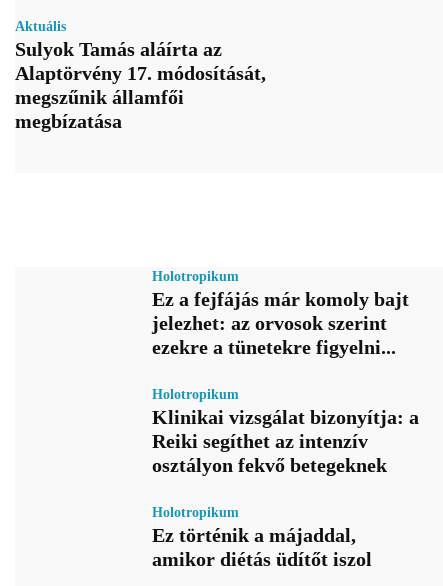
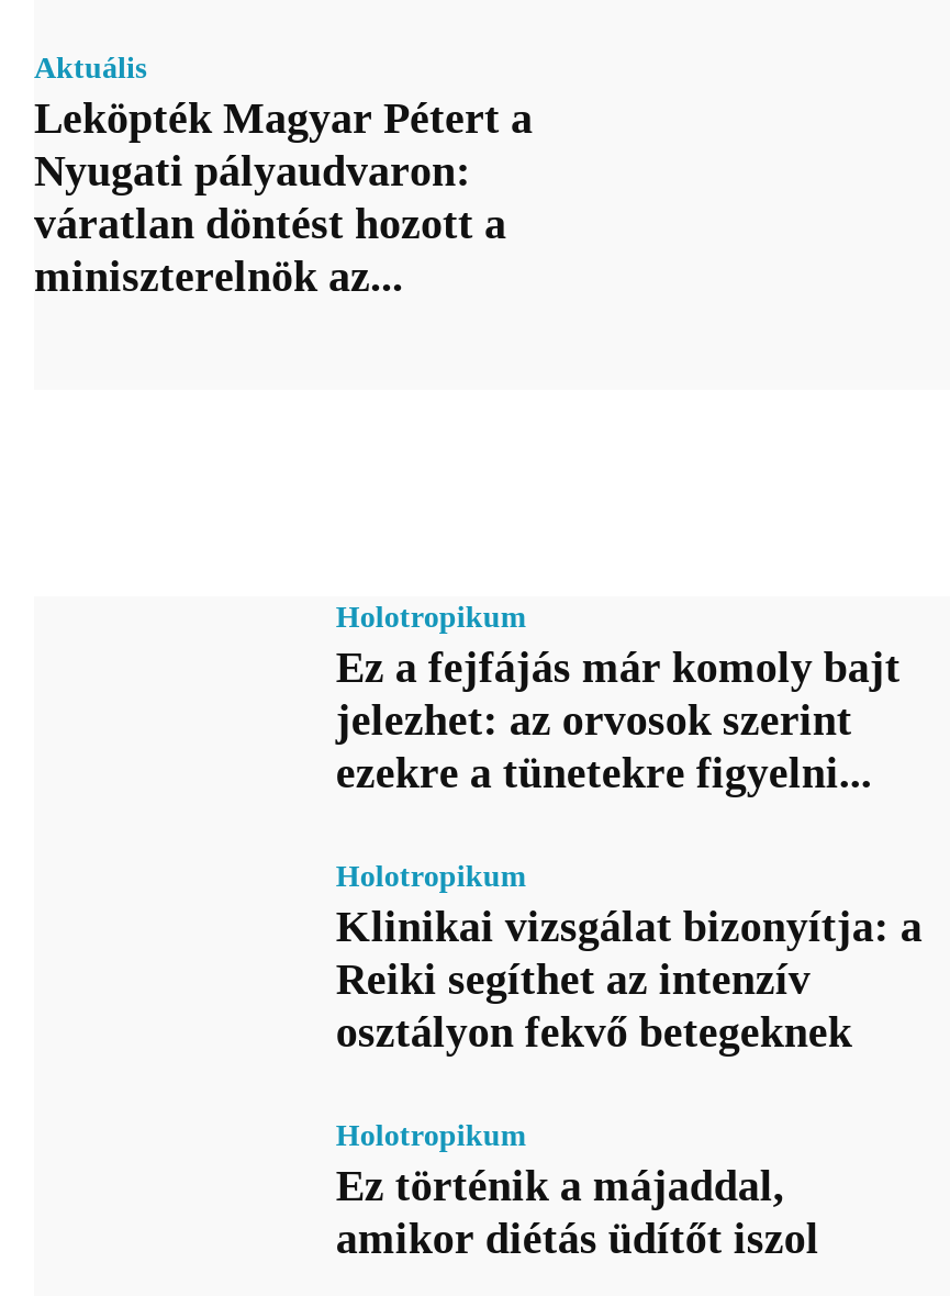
[15,37,266,131] Sulyok Tamás aláírta az | Alaptörvény 17. módosítását, | megszűnik államfői | megbízatása -> [34,93,533,300] Leköpték Magyar Pétert a | Nyugati pályaudvaron: | váratlan döntést hozott a | miniszterelnök az...

